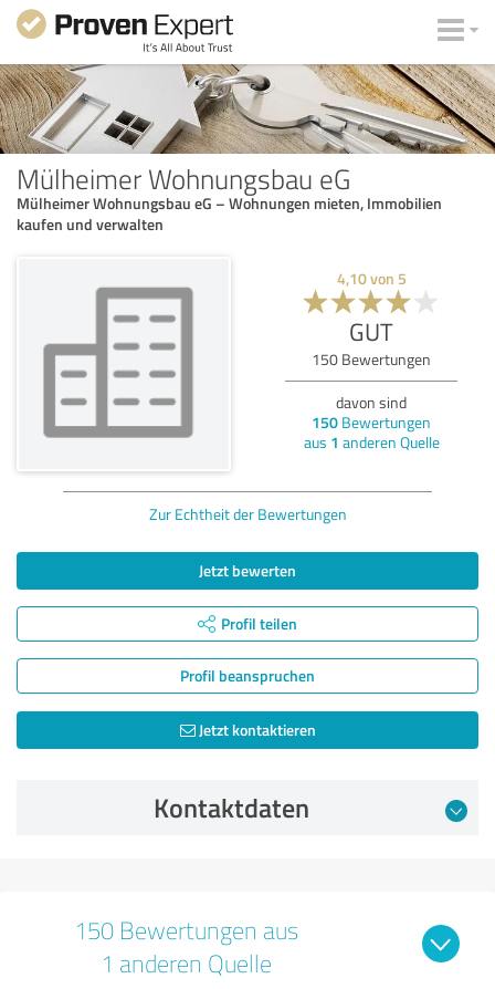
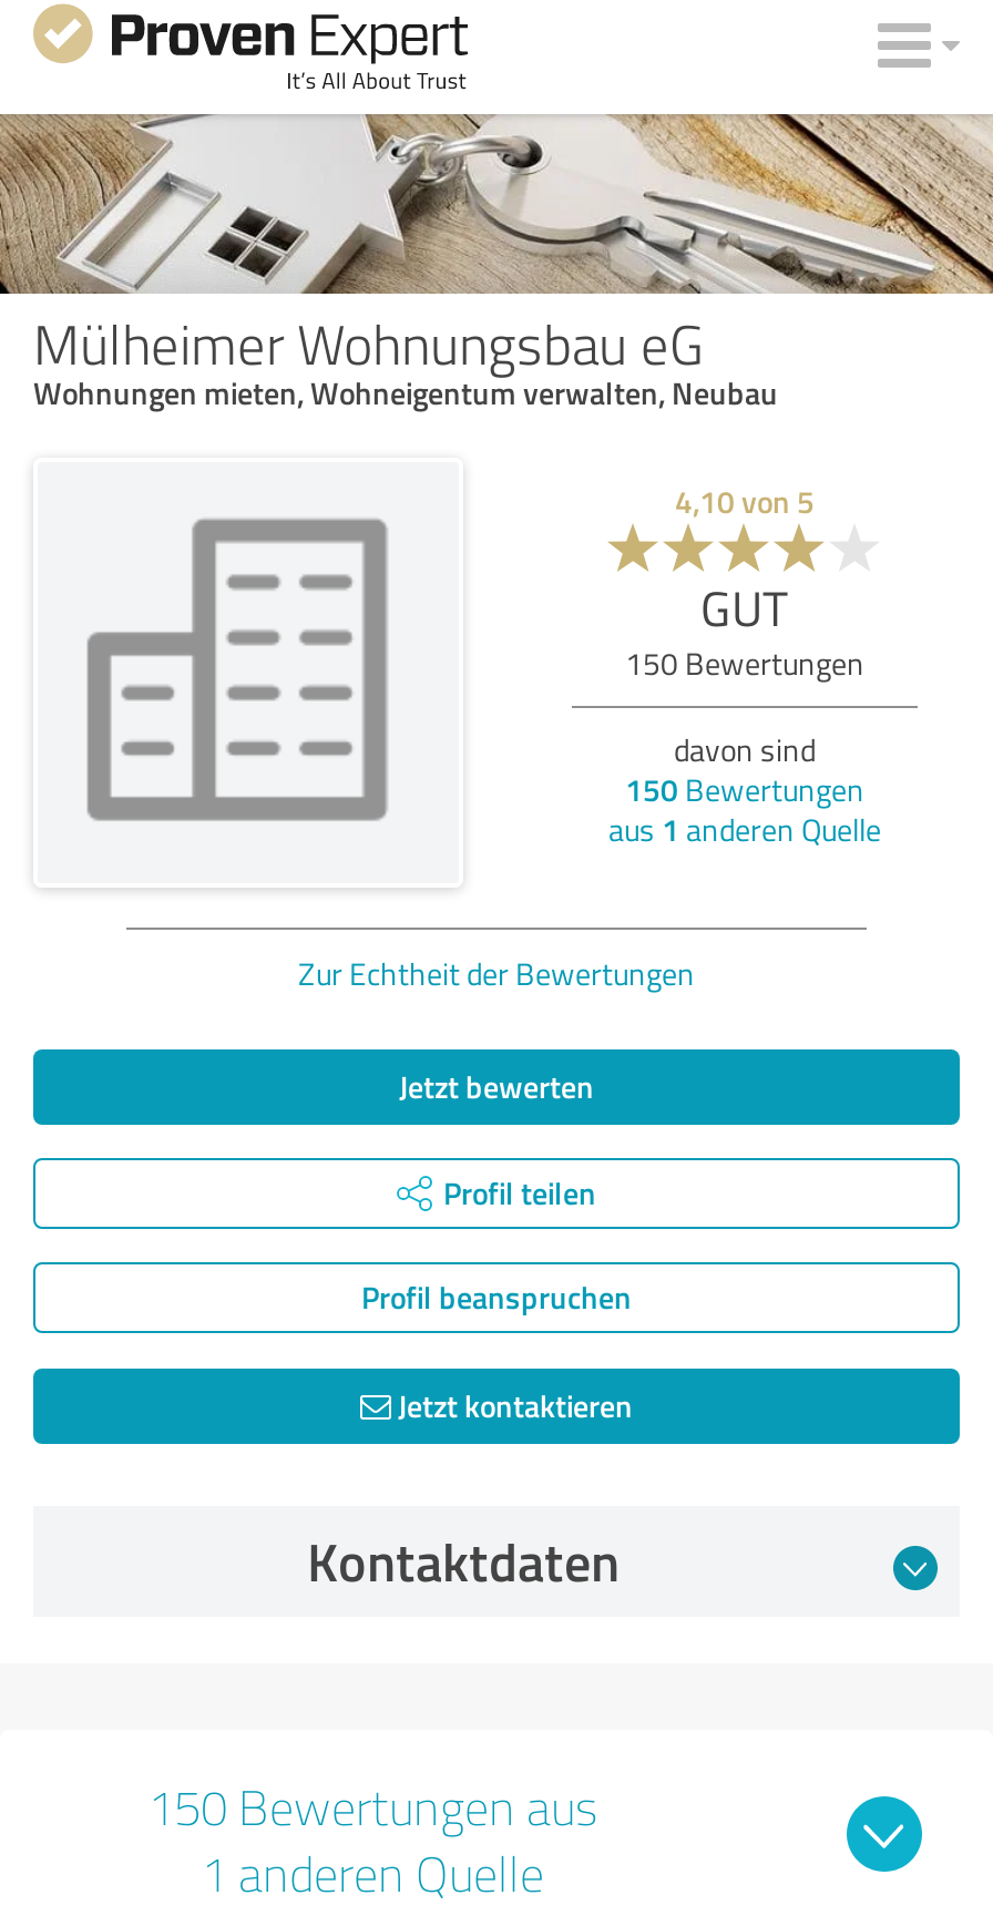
[17,192,442,234] Mülheimer Wohnungsbau eG – Wohnungen mieten, Immobilien | kaufen und verwalten -> [33,370,778,412] Wohnungen mieten, Wohneigentum verwalten, Neubau

